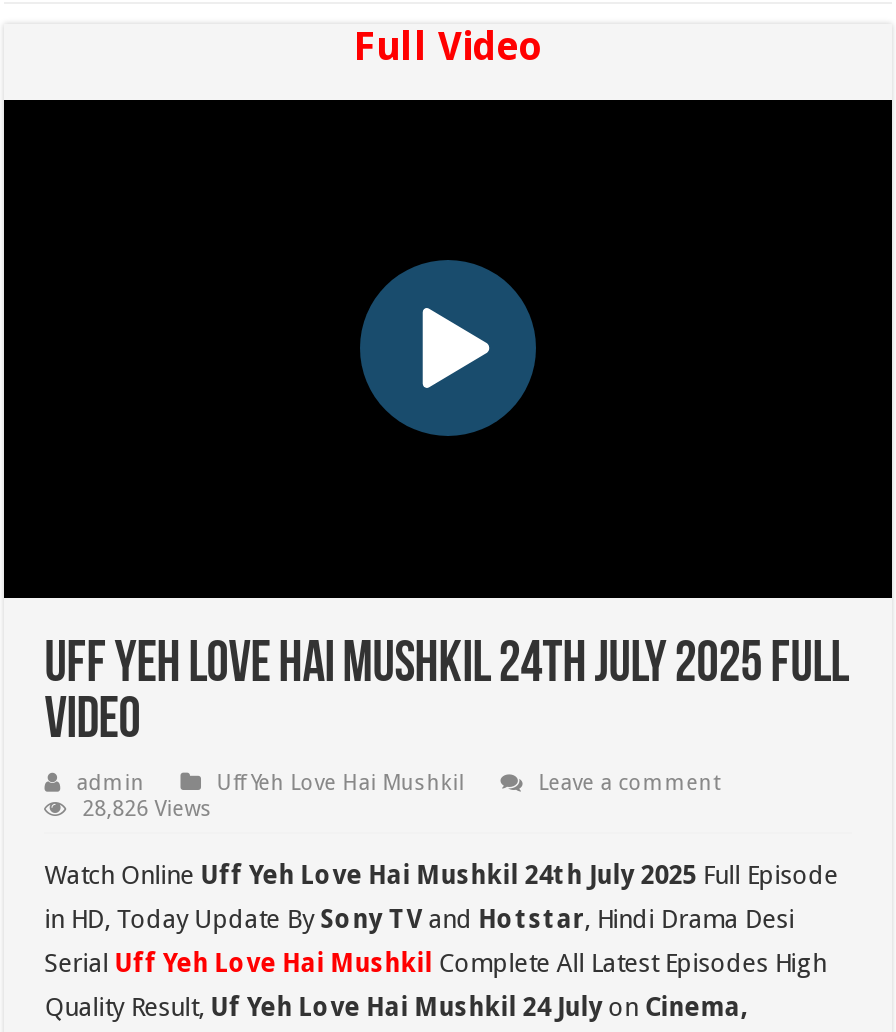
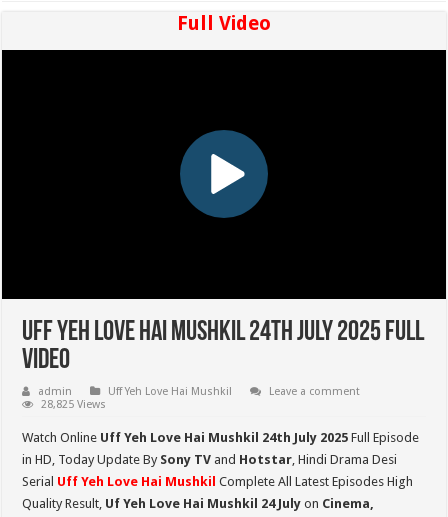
[82,797,212,823] 28,826 Views -> [41,398,106,411] 28,825 Views

